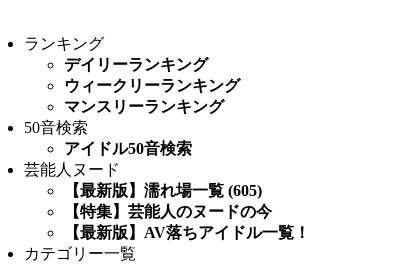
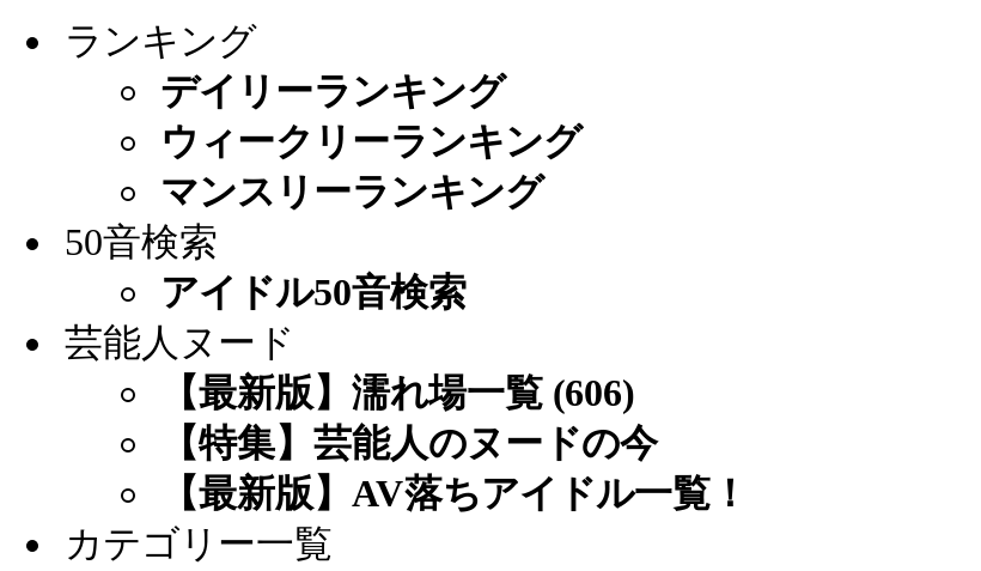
[64,182,262,199] 【最新版】濡れ場一覧 (605) -> [160,372,634,413] 【最新版】濡れ場一覧 (606)

